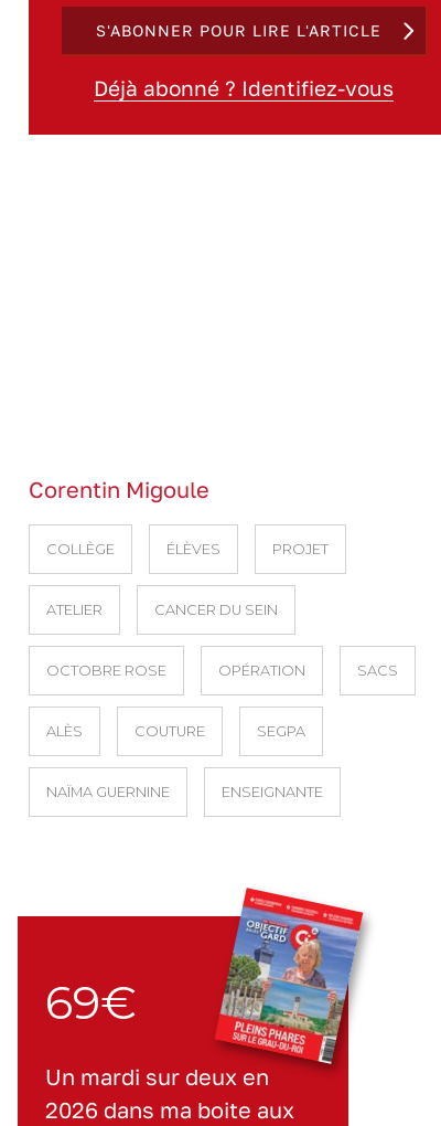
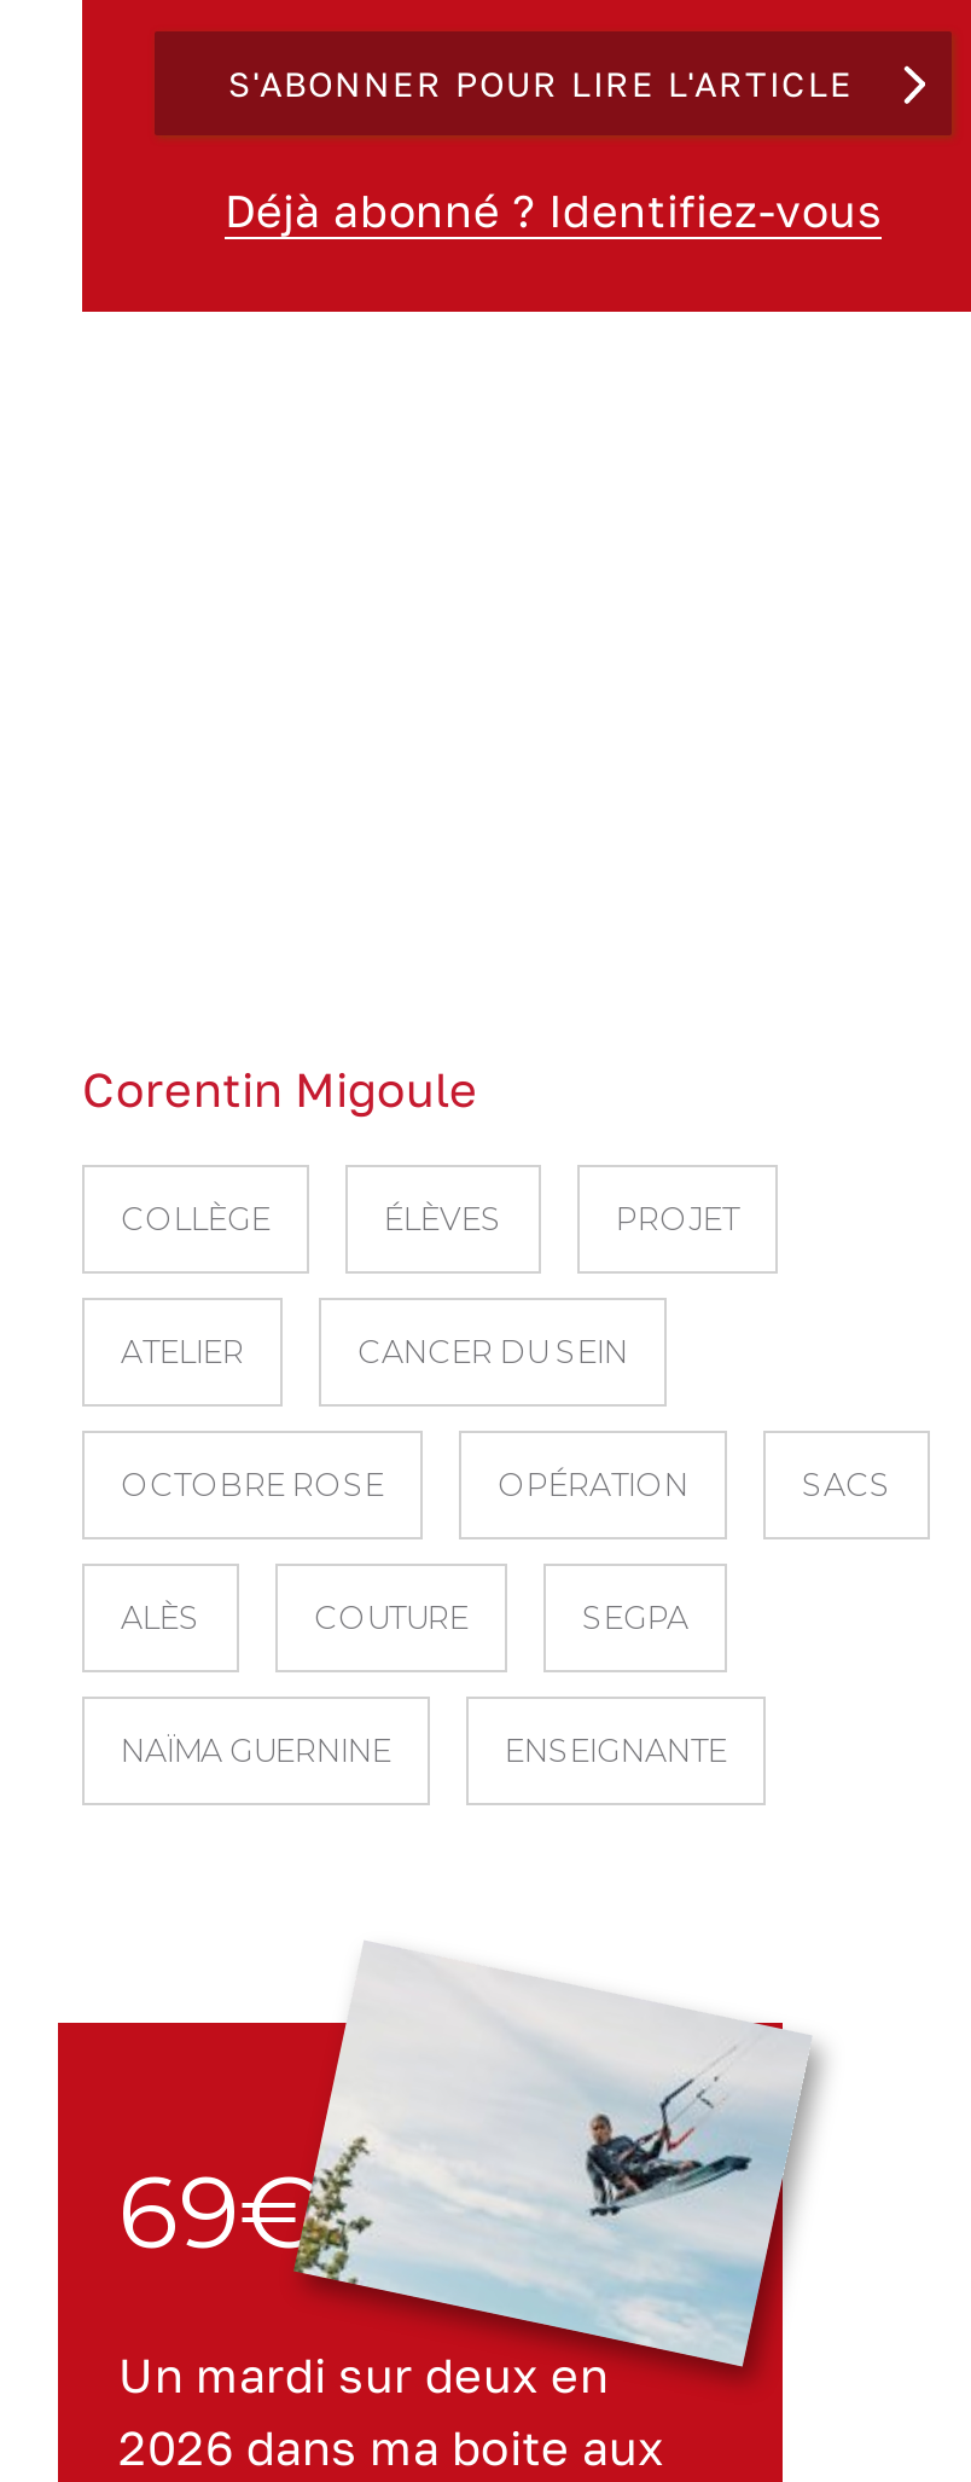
[132,882,366,1077] [image] -> [304,1943,819,2378] [image]

